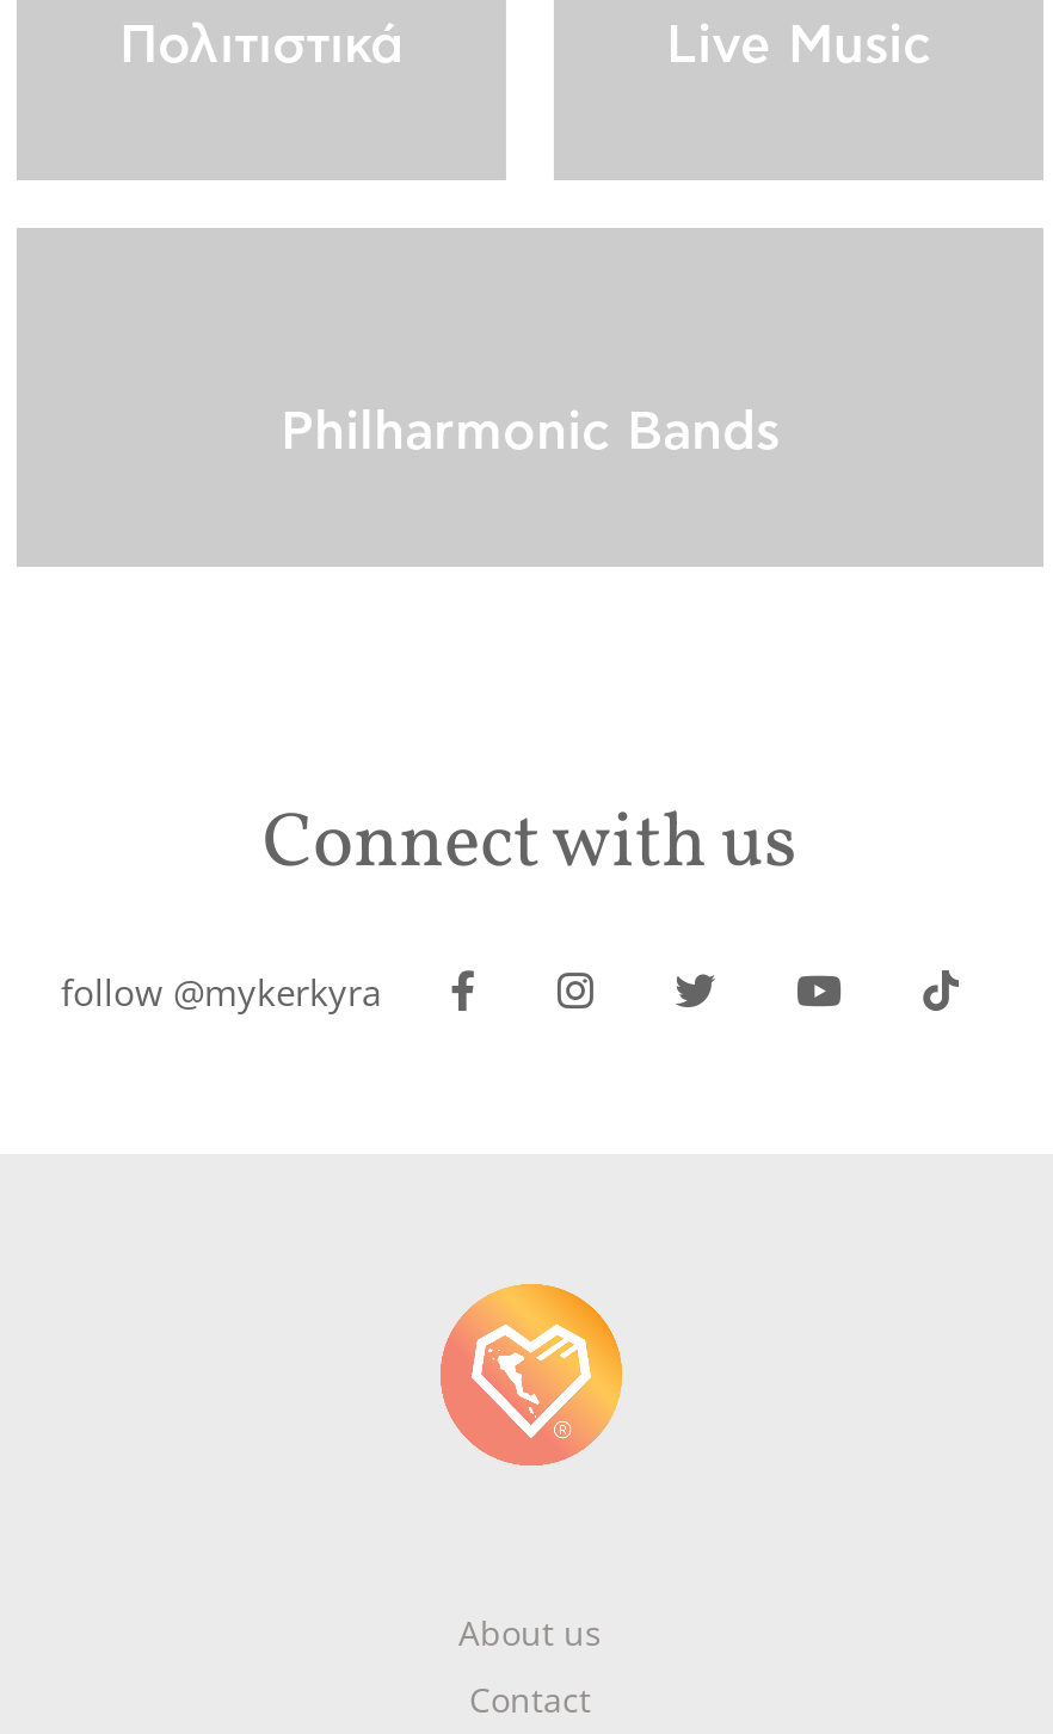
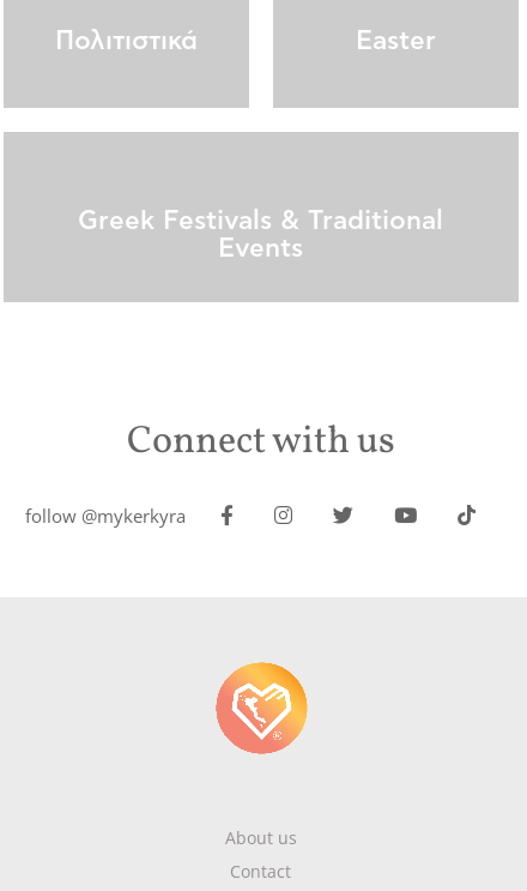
[666,20,931,72] Live Music -> [356,27,436,54] Easter
[281,406,780,459] Philharmonic Bands -> [78,208,444,262] Greek Festivals & Traditional | Events

